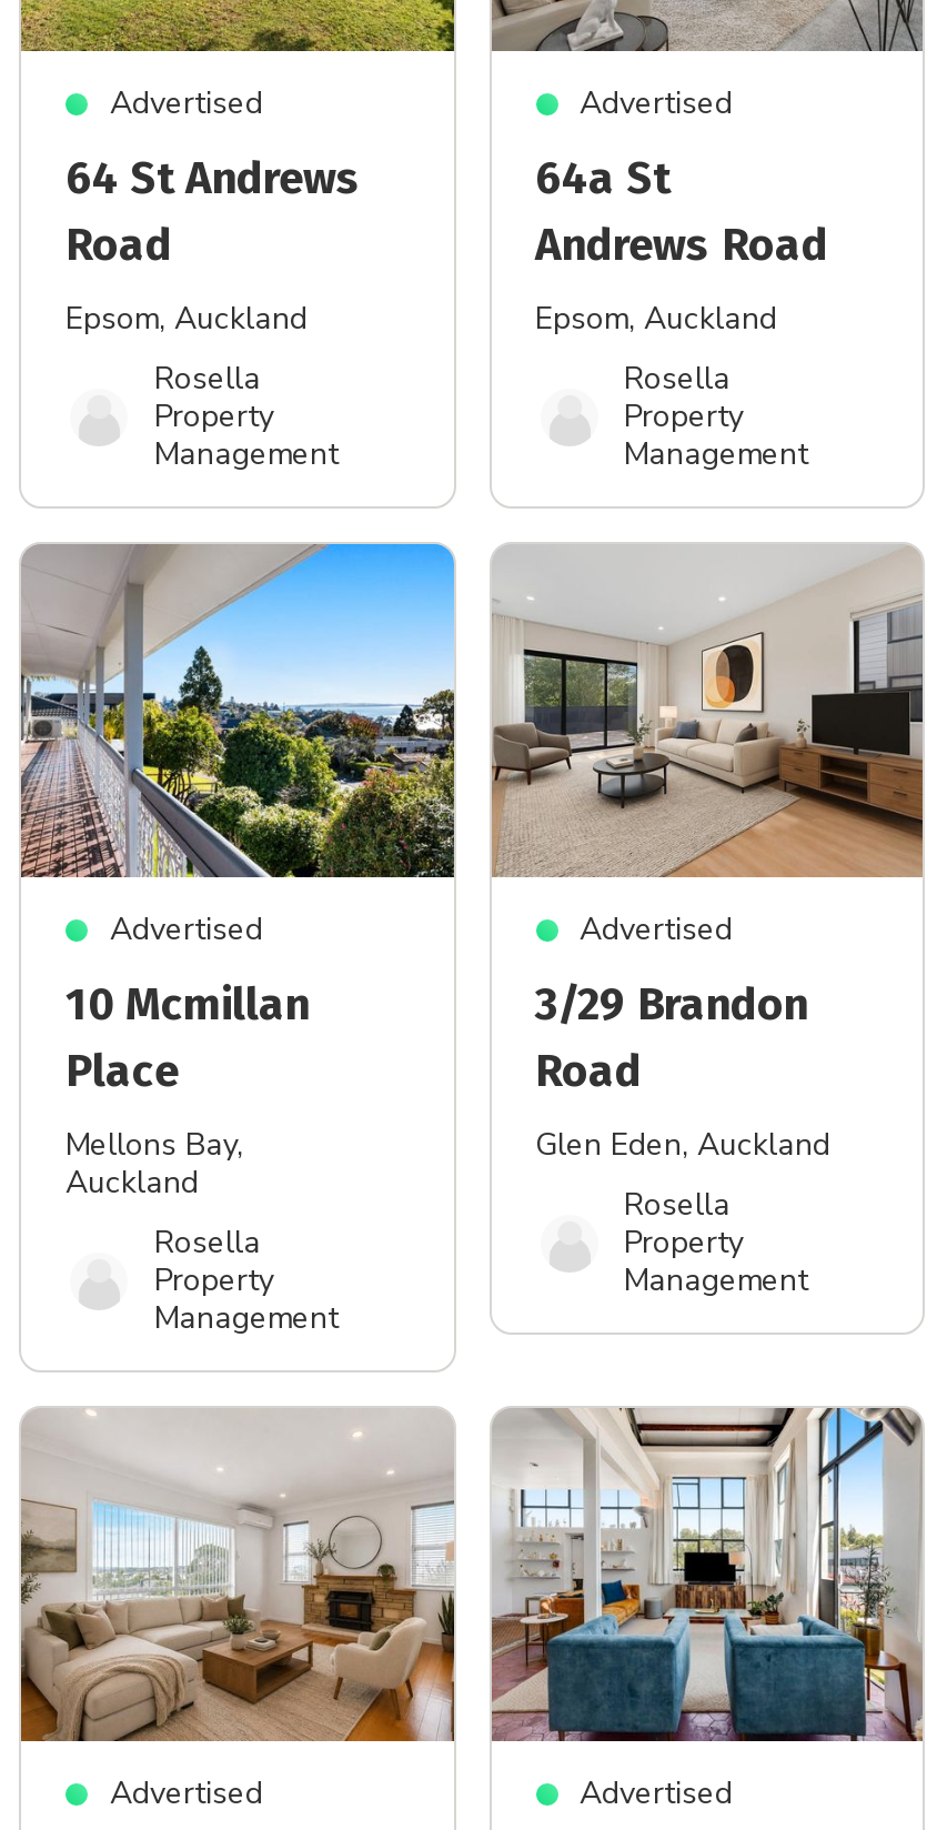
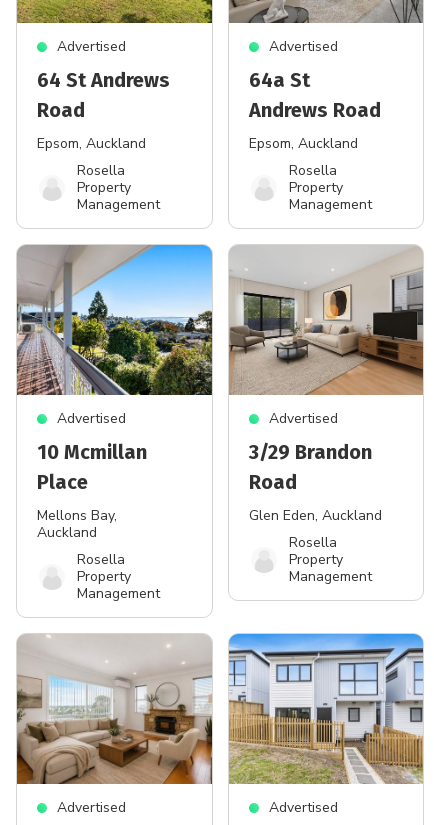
[492,1406,923,1743] [image] -> [229,633,423,785] [image]

